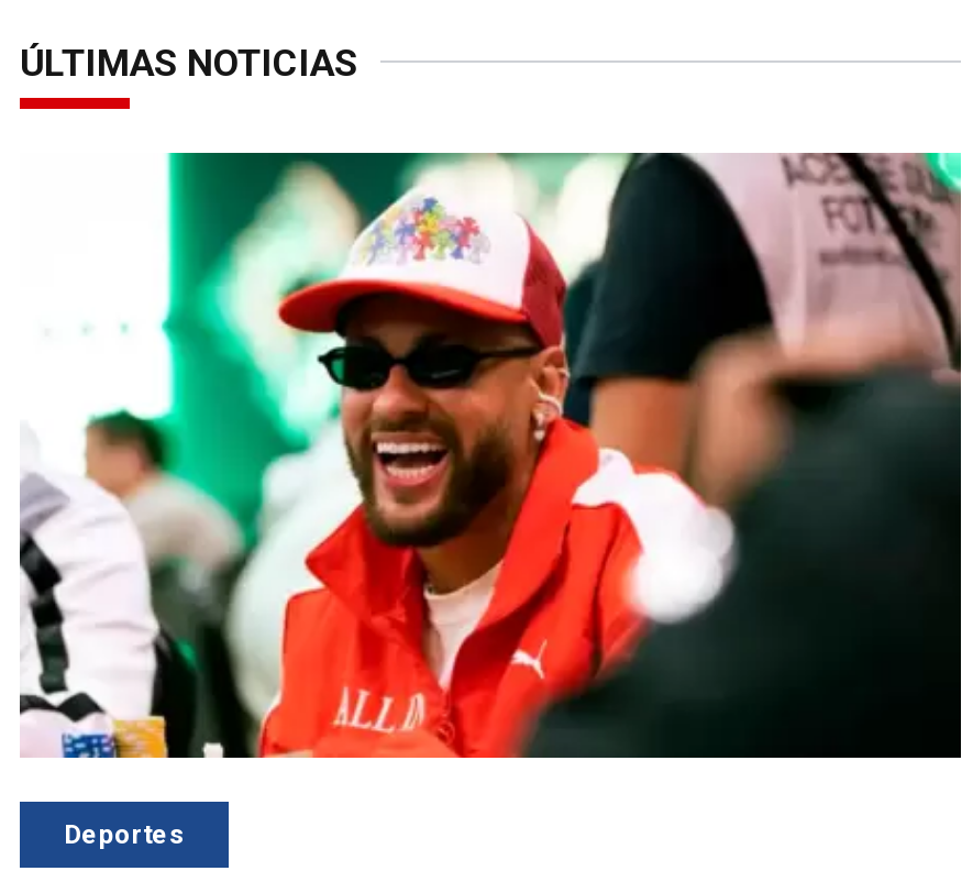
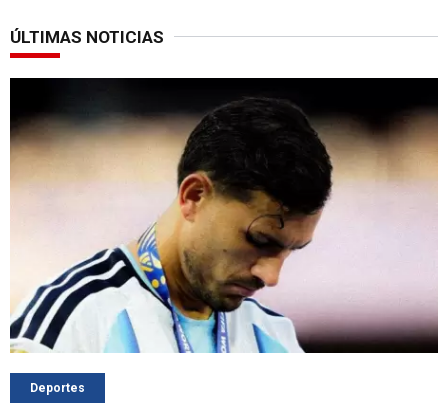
[18,151,963,760] [image] -> [9,77,439,354] [image]

